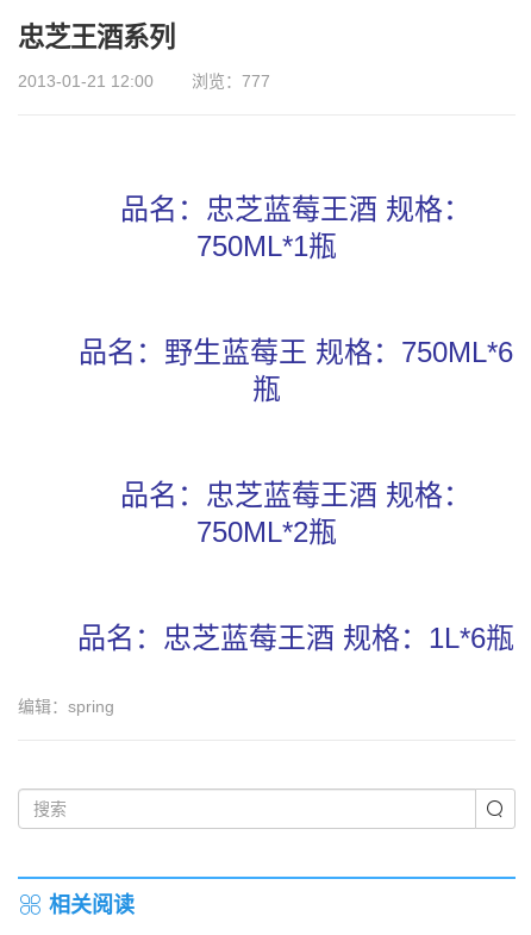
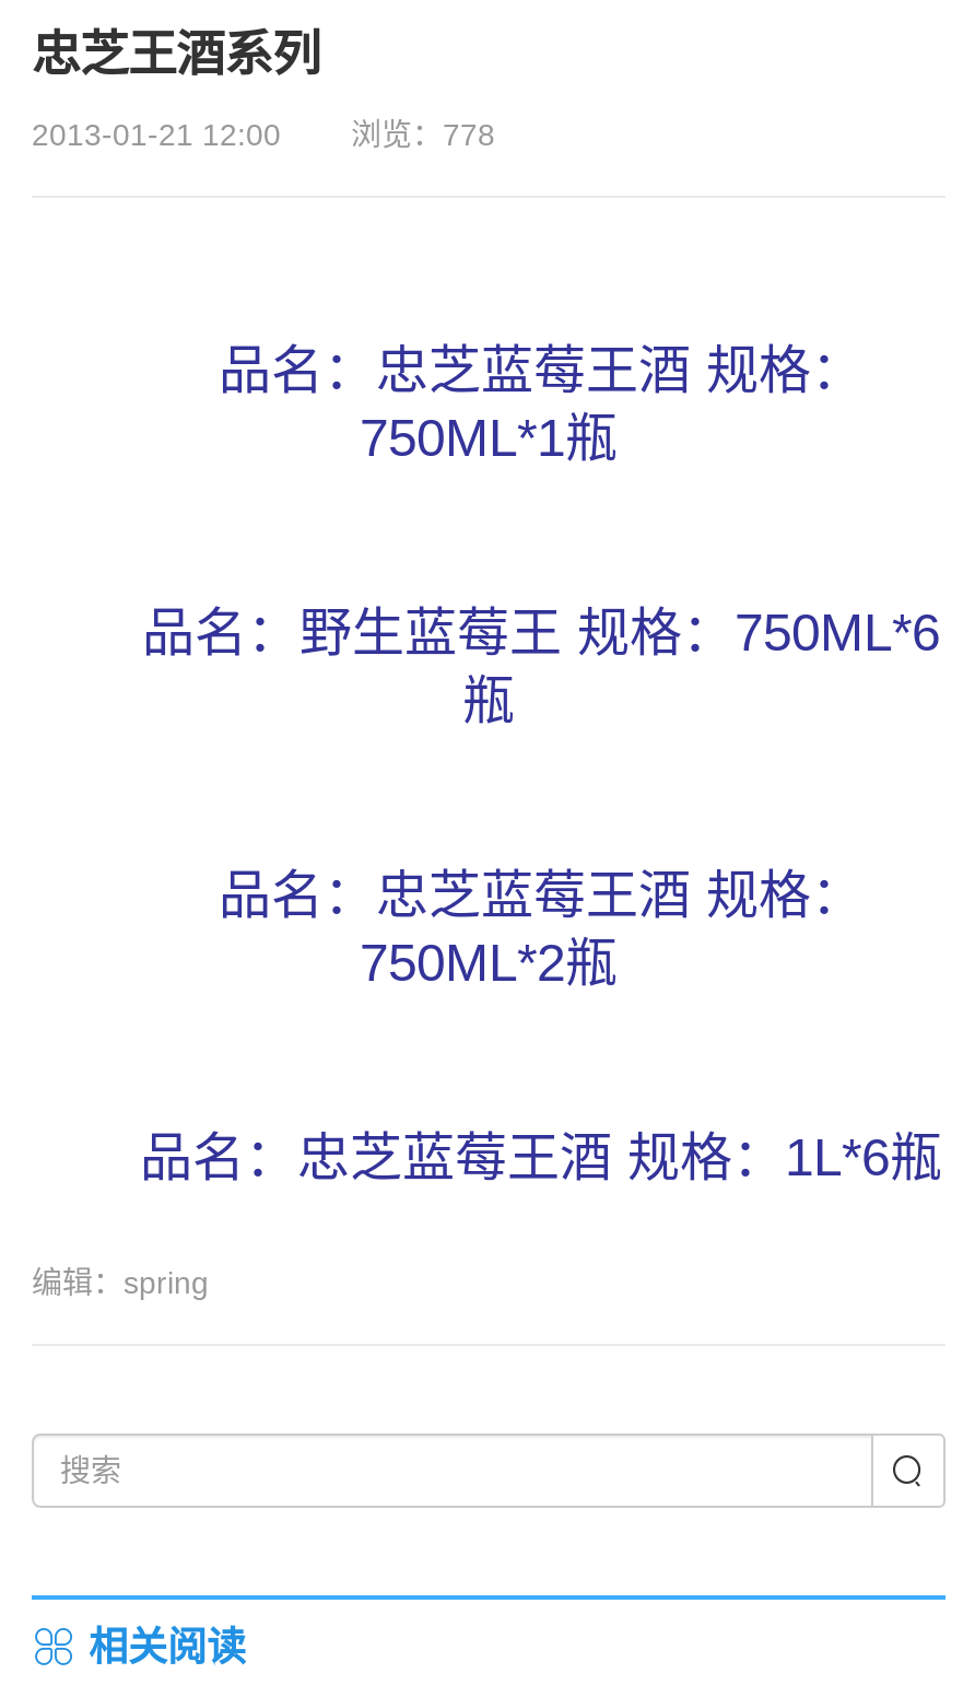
[18,71,270,91] 2013-01-21 12:00浏览：777 -> [32,117,495,152] 2013-01-21 12:00浏览：778

